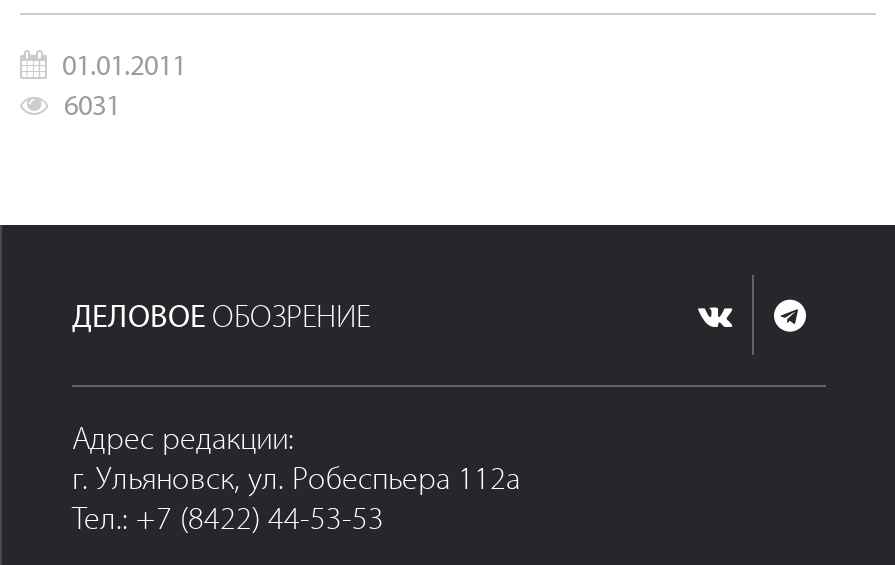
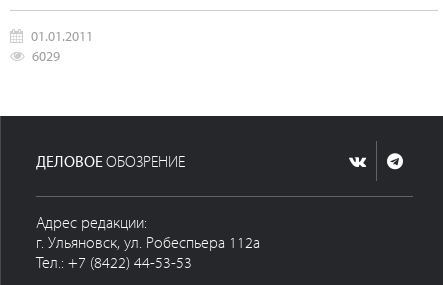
[58,84,120,122] 6031 -> [29,46,60,65] 6029

